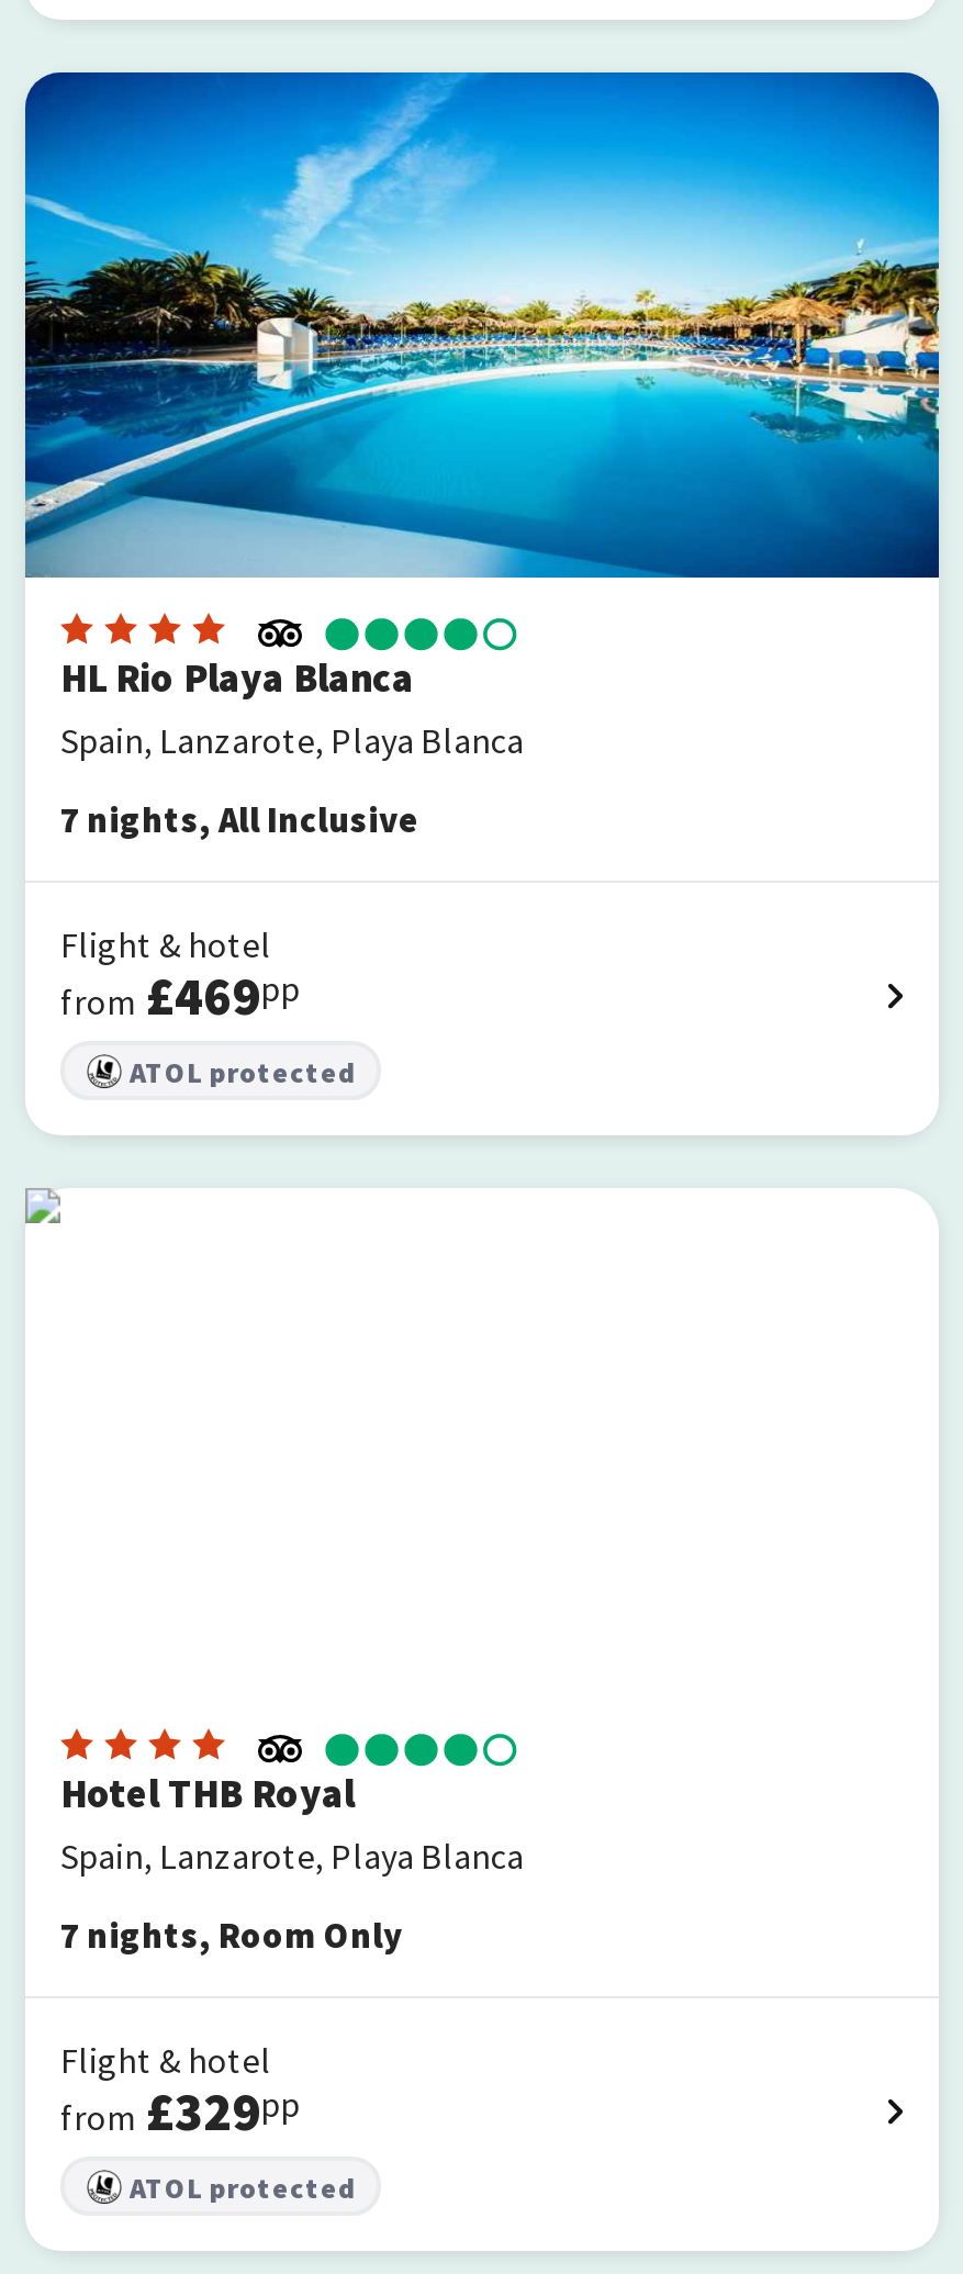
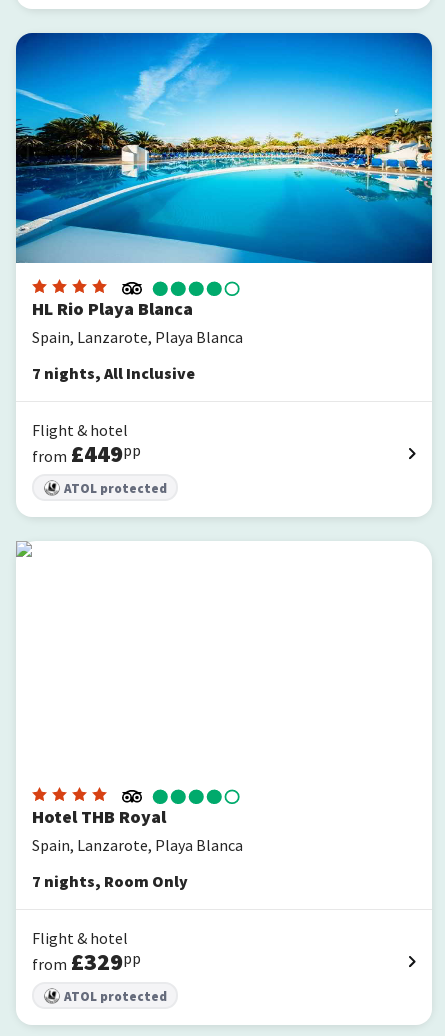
[60,962,300,1030] from £469pp -> [32,438,141,469] from £449pp

